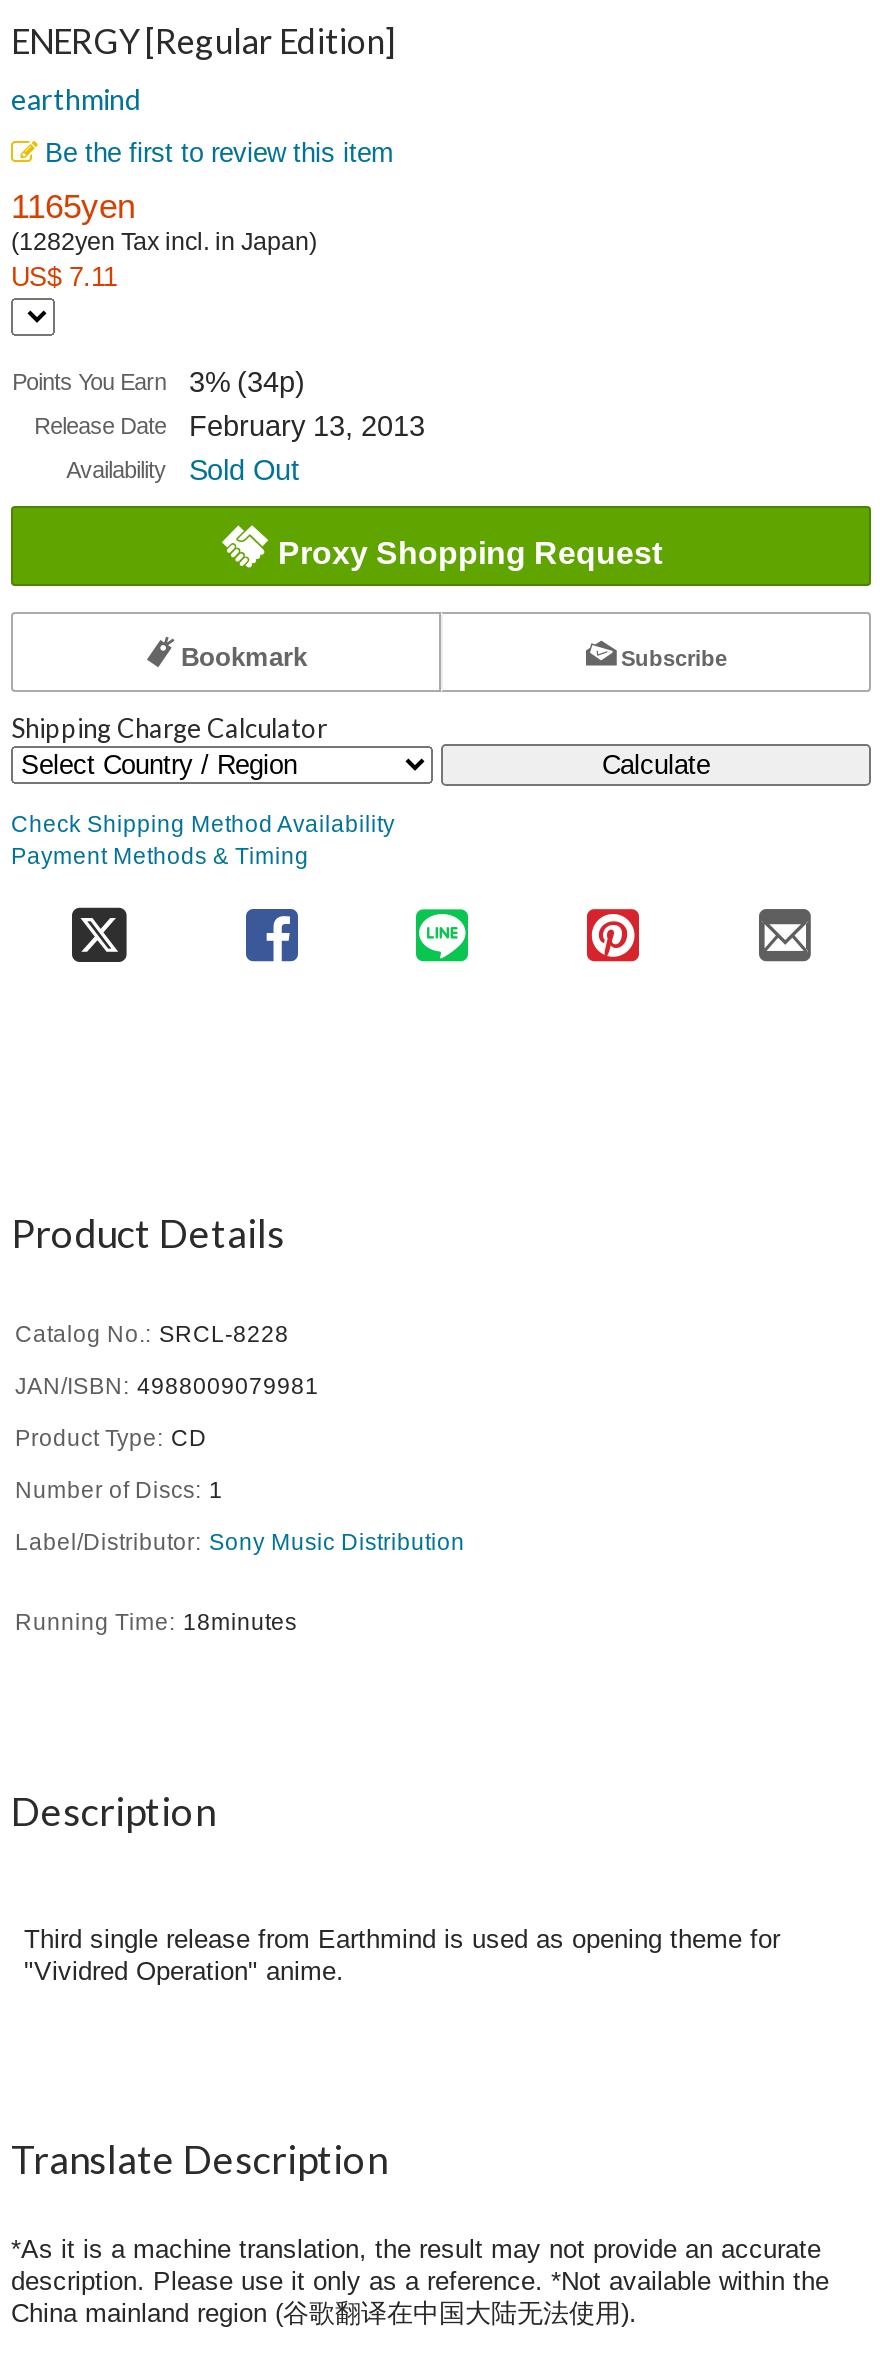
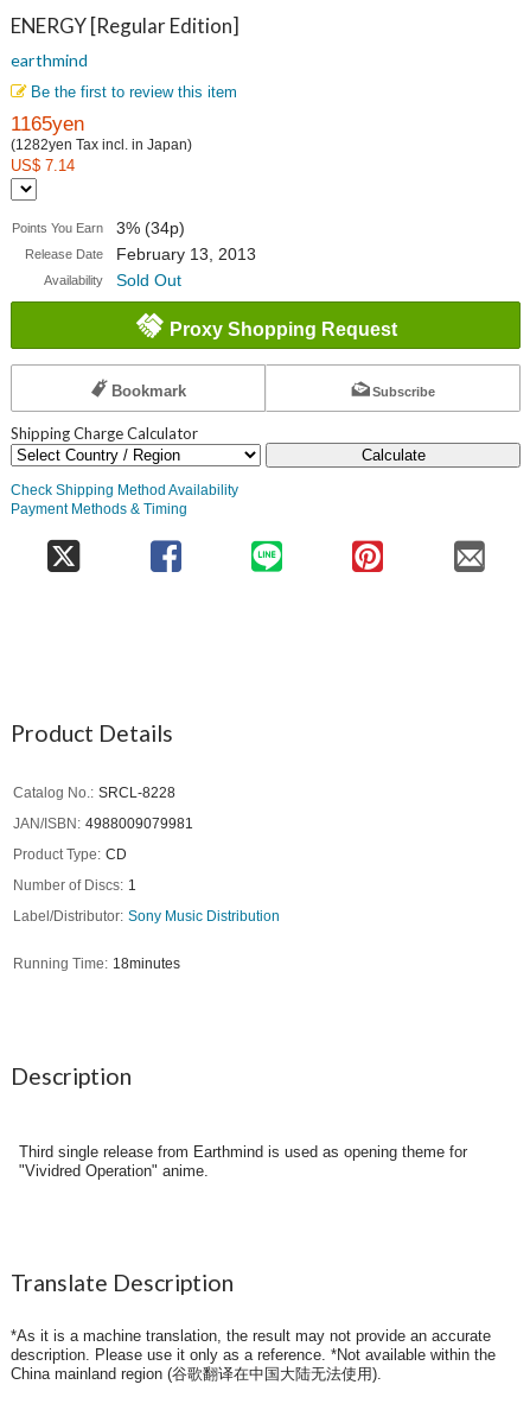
[11,261,117,291] US$ 7.11 -> [11,156,75,174] US$ 7.14

